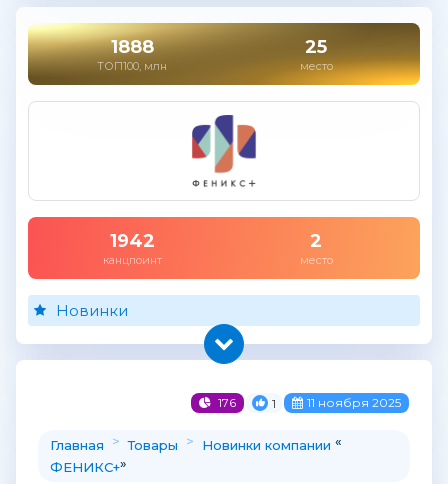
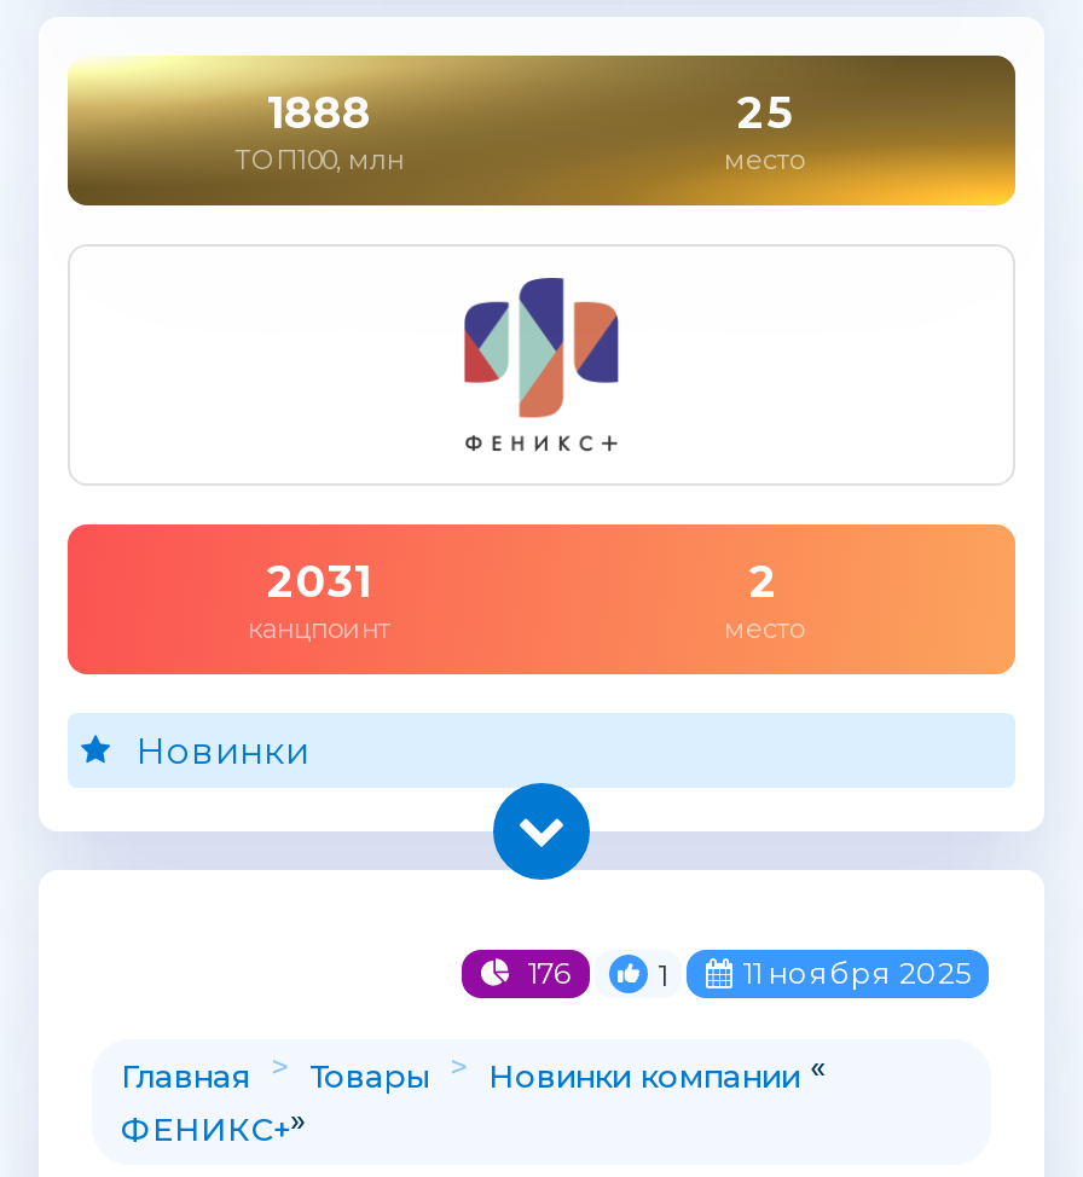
[109,230,154,252] 1942 -> [267,556,371,609] 2031

